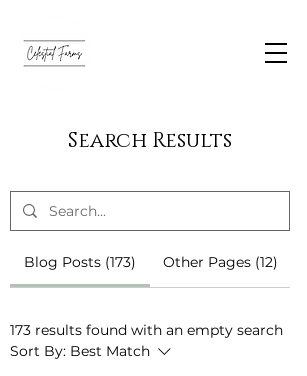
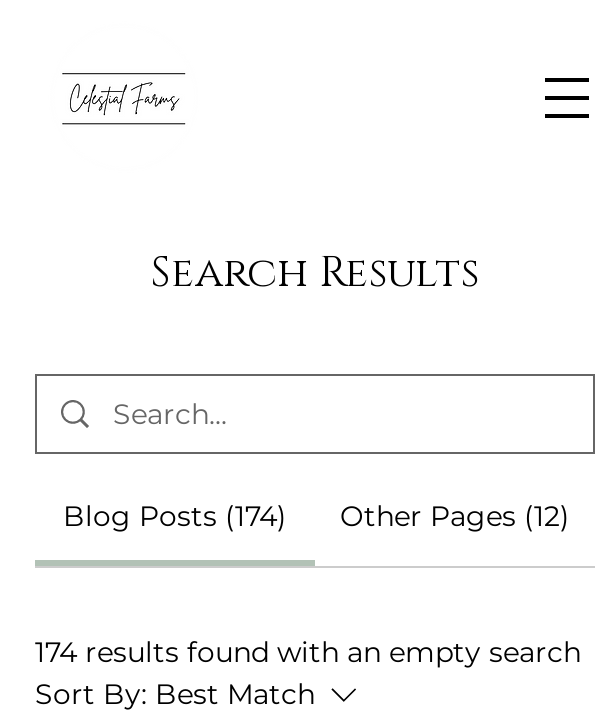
[24,253,277,271] Blog Posts (173) Other Pages (12) -> [63,498,570,534] Blog Posts (174) Other Pages (12)
[10,321,283,339] 173 results found with an empty search -> [35,634,581,670] 174 results found with an empty search

